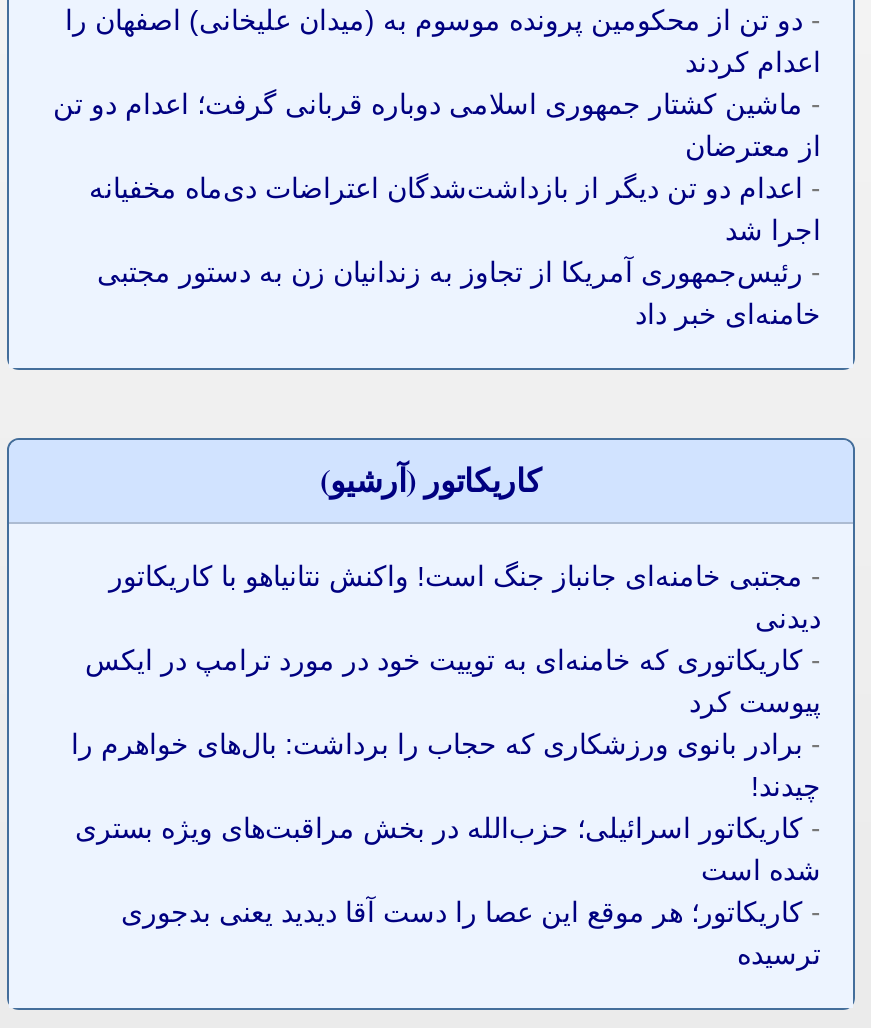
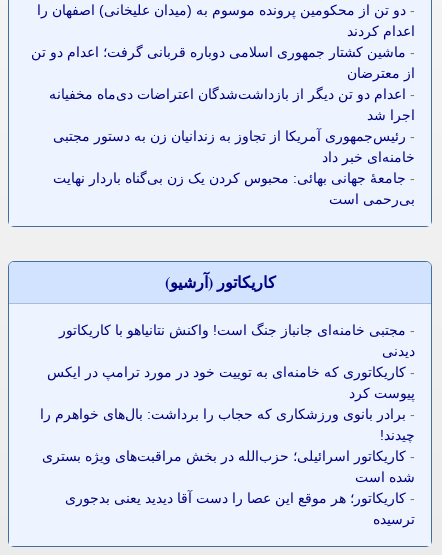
none -> [53,170,415,207] - جامعۀ جهانی بهائی: محبوس کردن یک زن بی‌گناه باردار نهایت | بی‌رحمی است

